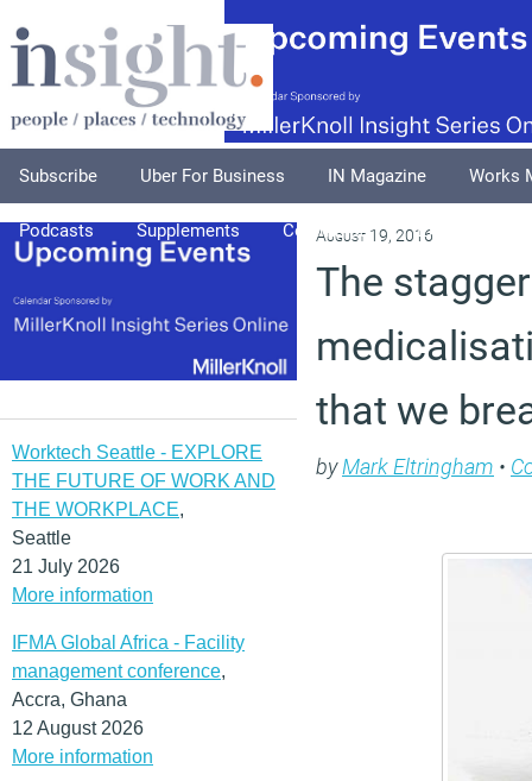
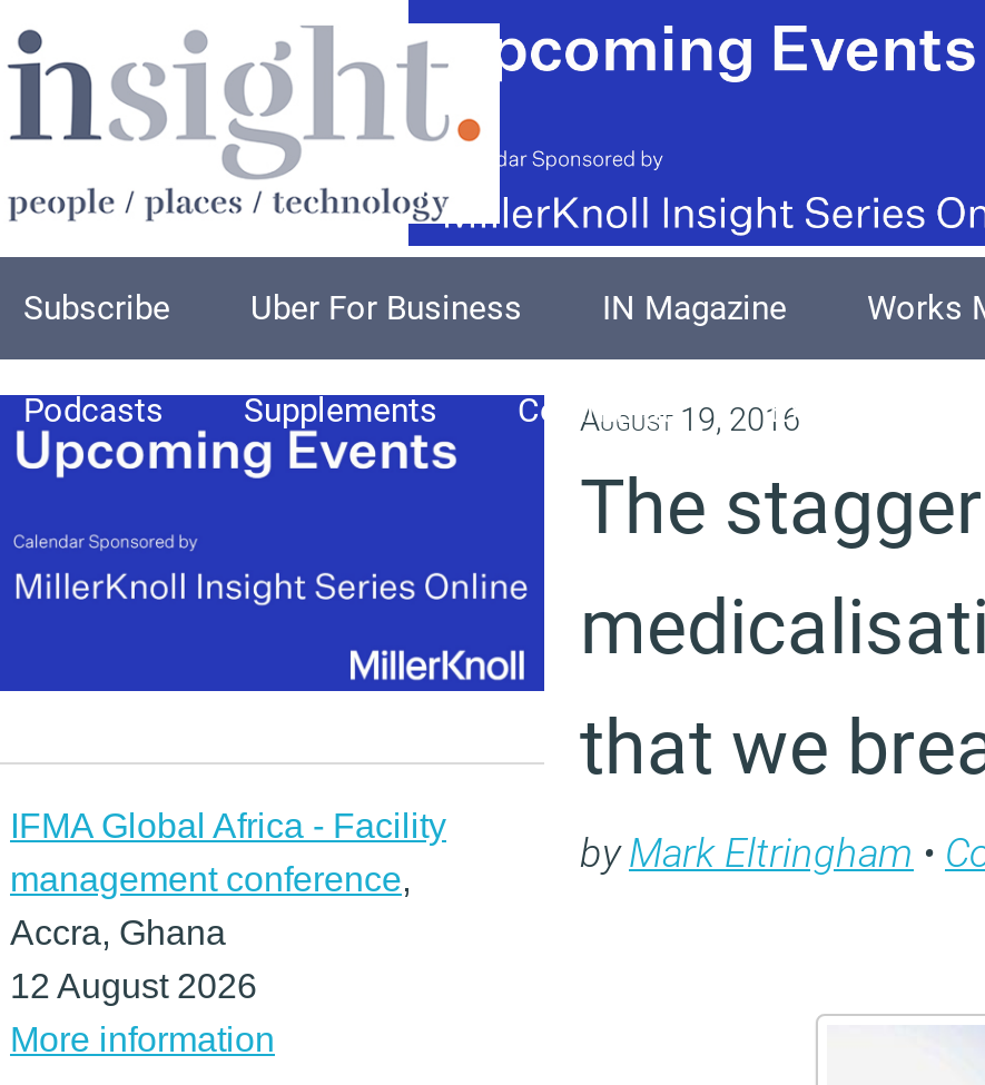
[12,442,275,605] Worktech Seattle - EXPLORE | THE FUTURE OF WORK AND | THE WORKPLACE, | Seattle | 21 July 2026 | More information -> none

